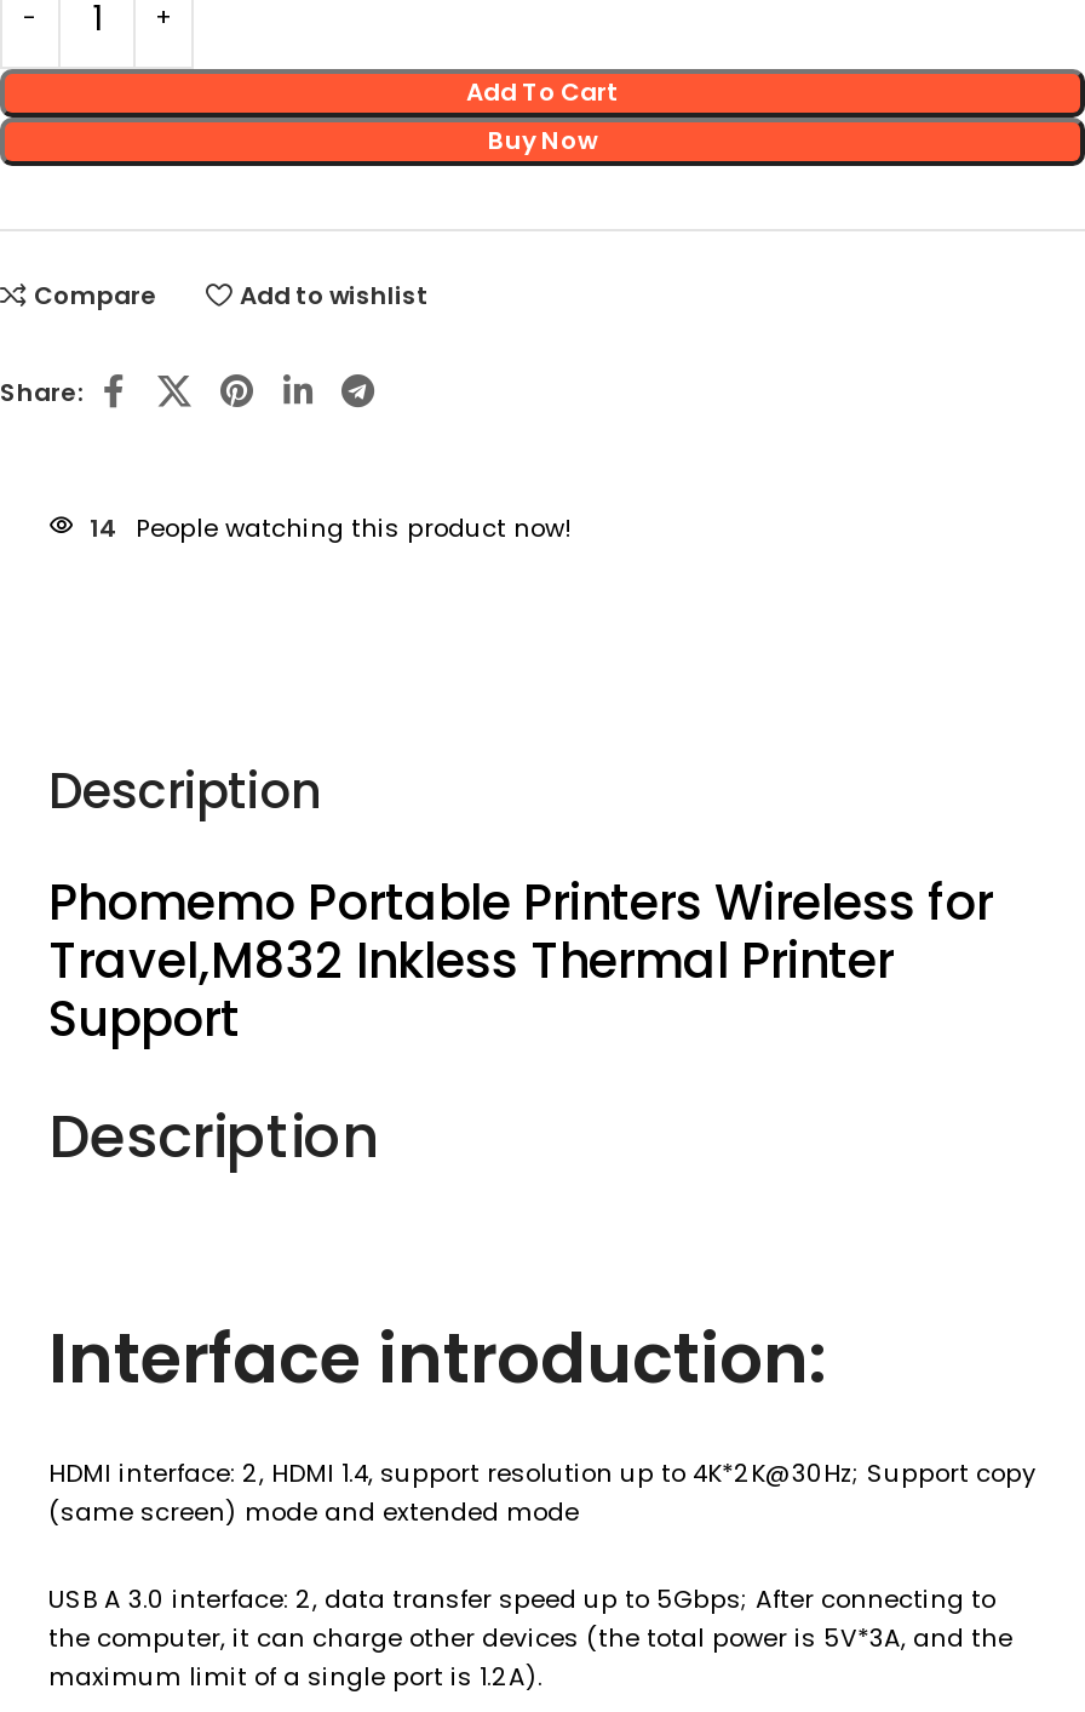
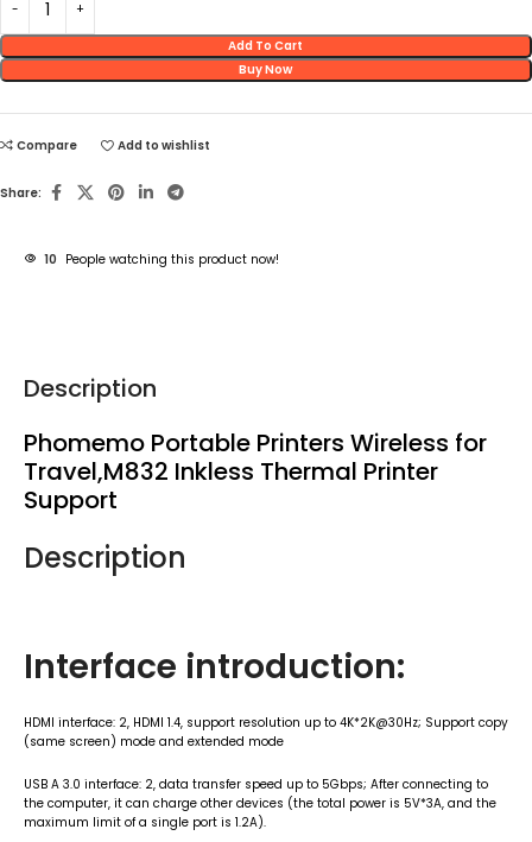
[90,511,572,547] 14 People watching this product now! -> [44,251,279,269] 10 People watching this product now!

